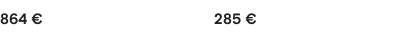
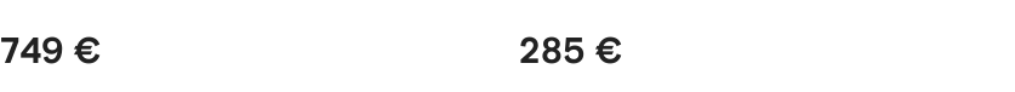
[0,12,43,27] 864 € -> [0,35,102,71] 749 €

